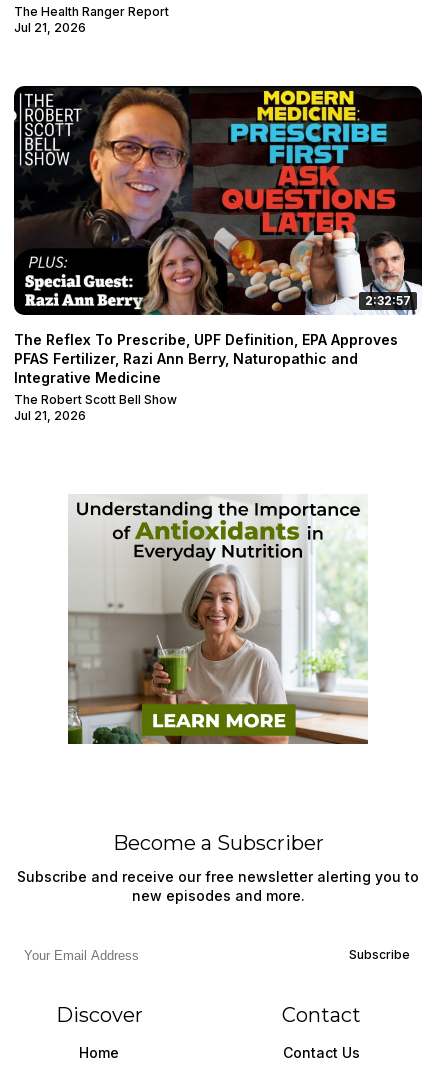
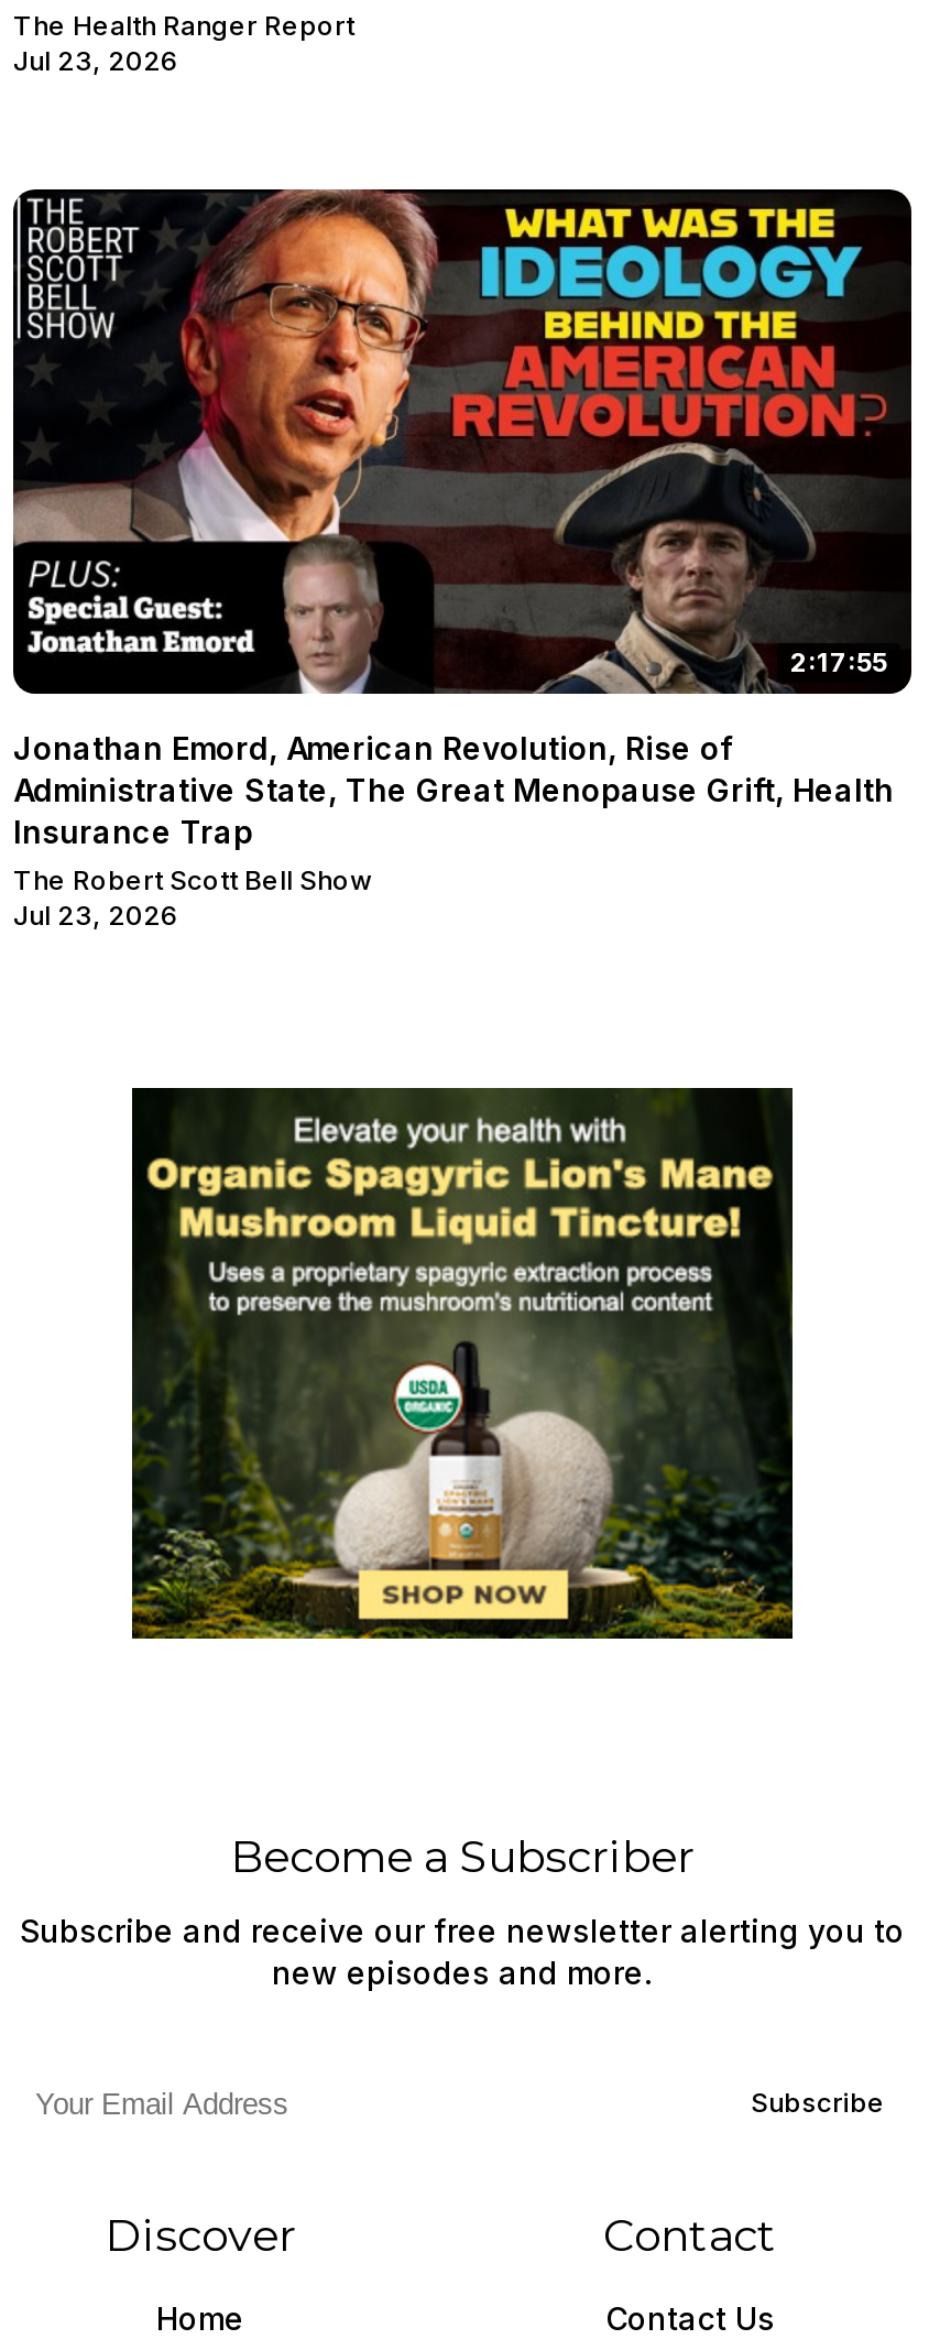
[14,19,86,34] Jul 21, 2026 -> [13,43,178,76] Jul 23, 2026
[14,85,421,316] [image] | 2:32:57 -> [11,187,909,696] [image] | 2:17:55
[14,331,398,386] The Reflex To Prescribe, UPF Definition, EPA Approves | PFAS Fertilizer, Razi Ann Berry, Naturopathic and | Integrative Medicine -> [13,729,894,850] Jonathan Emord, American Revolution, Rise of | Administrative State, The Great Menopause Grift, Health | Insurance Trap
[14,408,86,423] Jul 21, 2026 -> [13,899,178,932] Jul 23, 2026
[67,494,369,745] [image] -> [130,1086,795,1641] [image]

